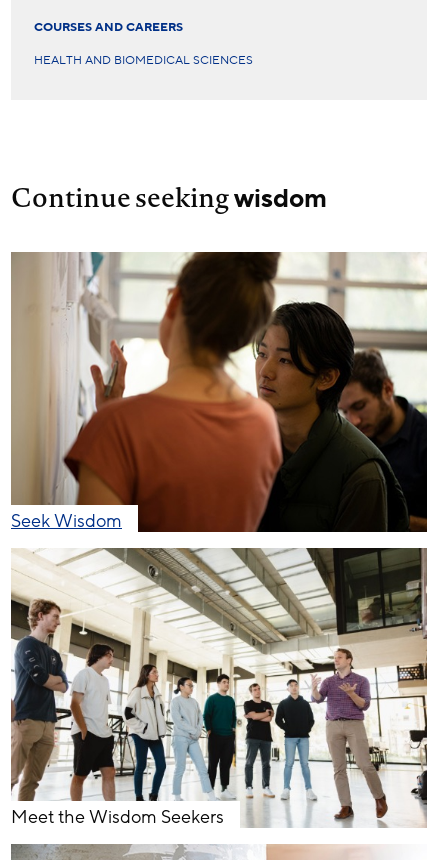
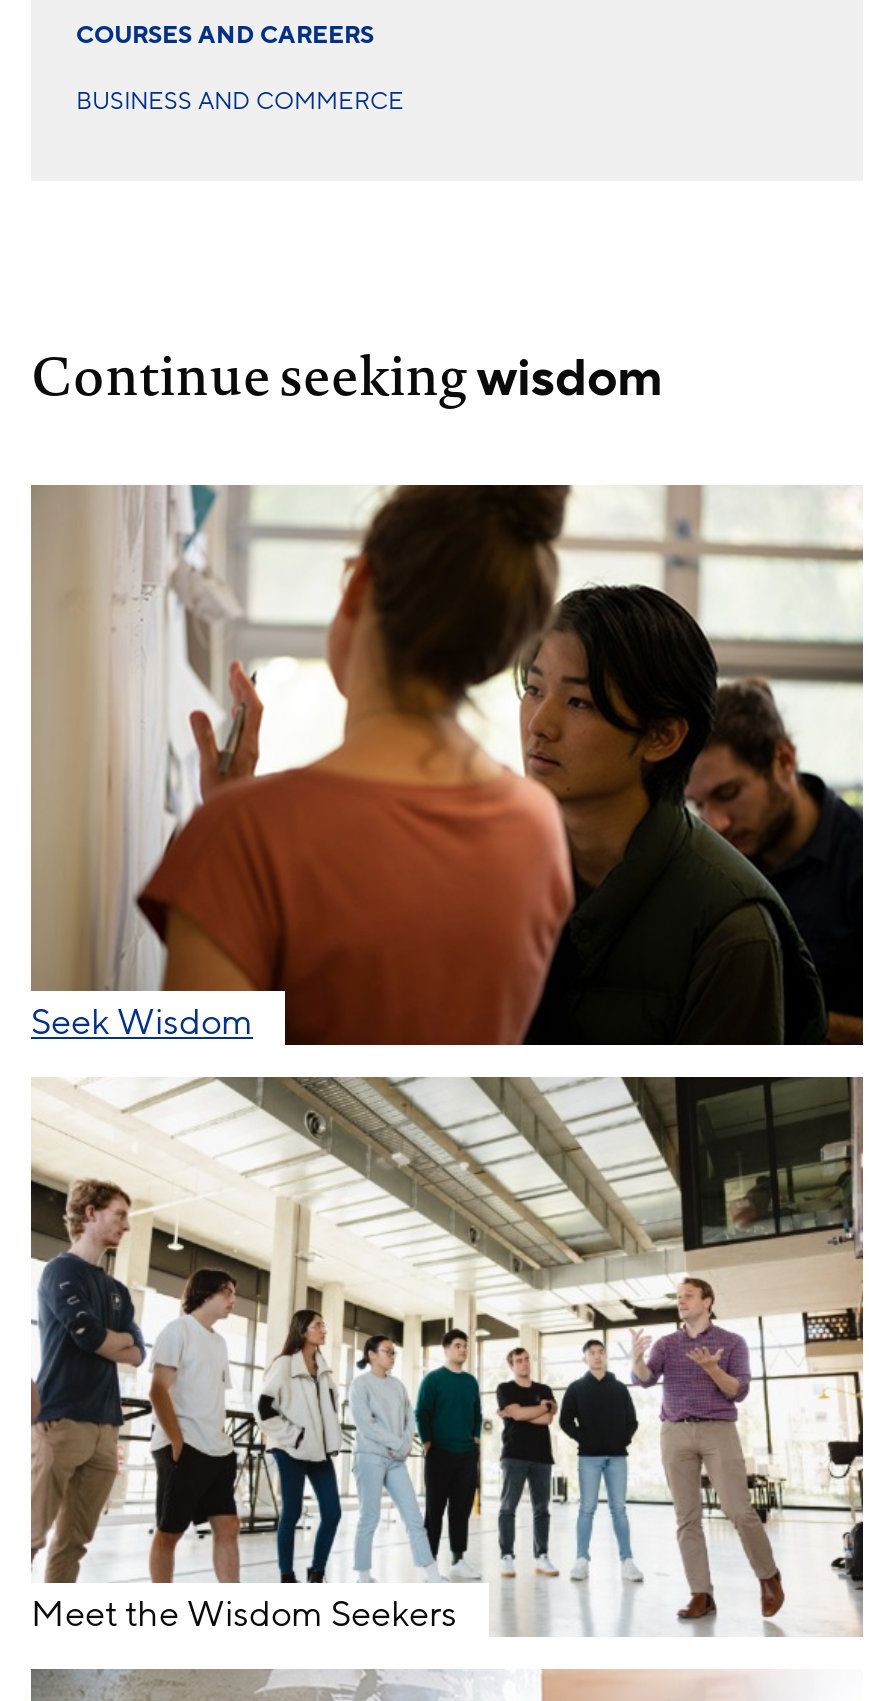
[33,52,252,68] HEALTH AND BIOMEDICAL SCIENCES -> [76,86,404,118] BUSINESS AND COMMERCE

